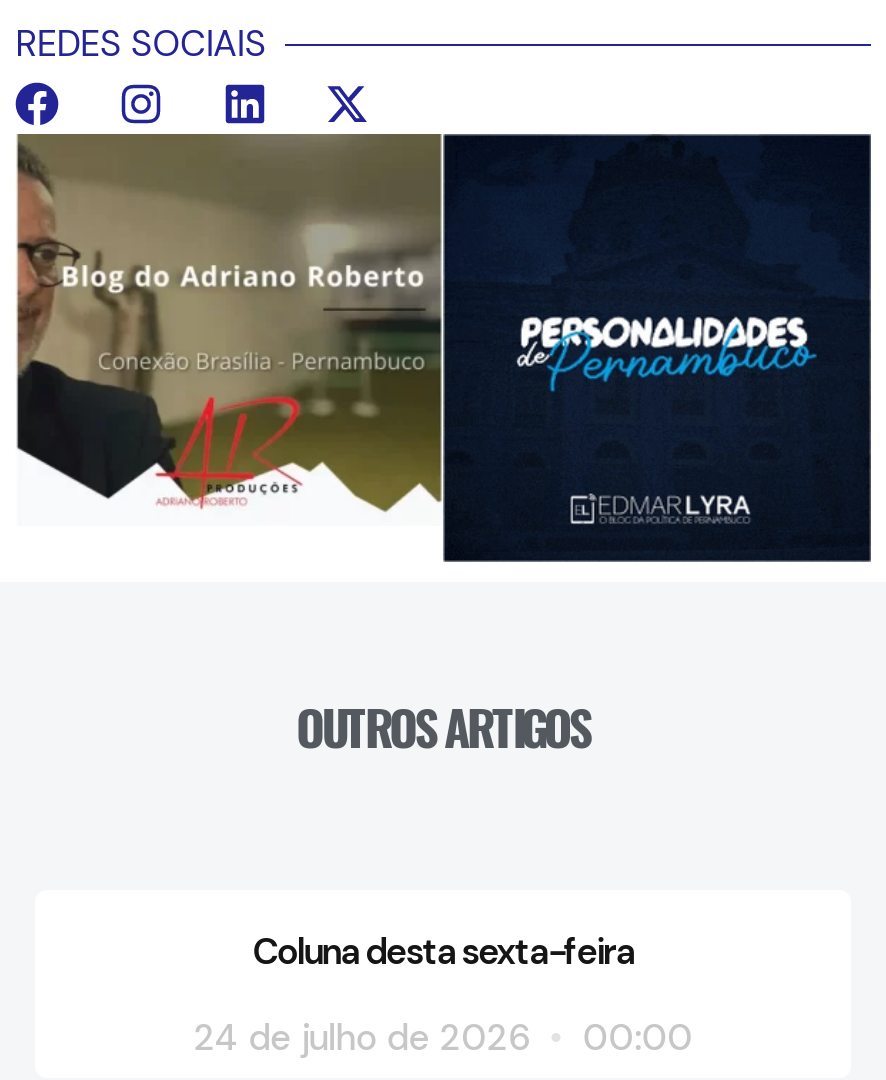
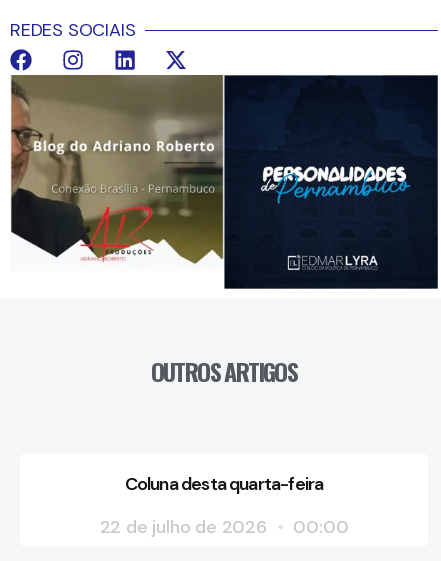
[252,929,634,977] Coluna desta sexta-feira -> [124,472,323,496] Coluna desta quarta-feira
[193,1015,693,1063] 24 de julho de 2026 00:00 -> [100,515,348,539] 22 de julho de 2026 00:00

